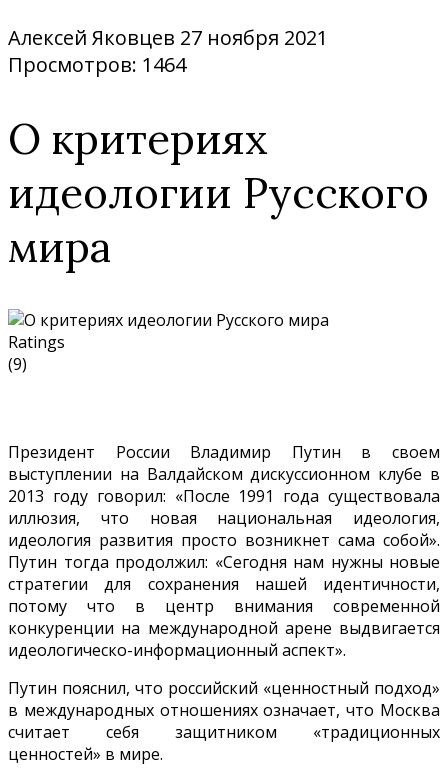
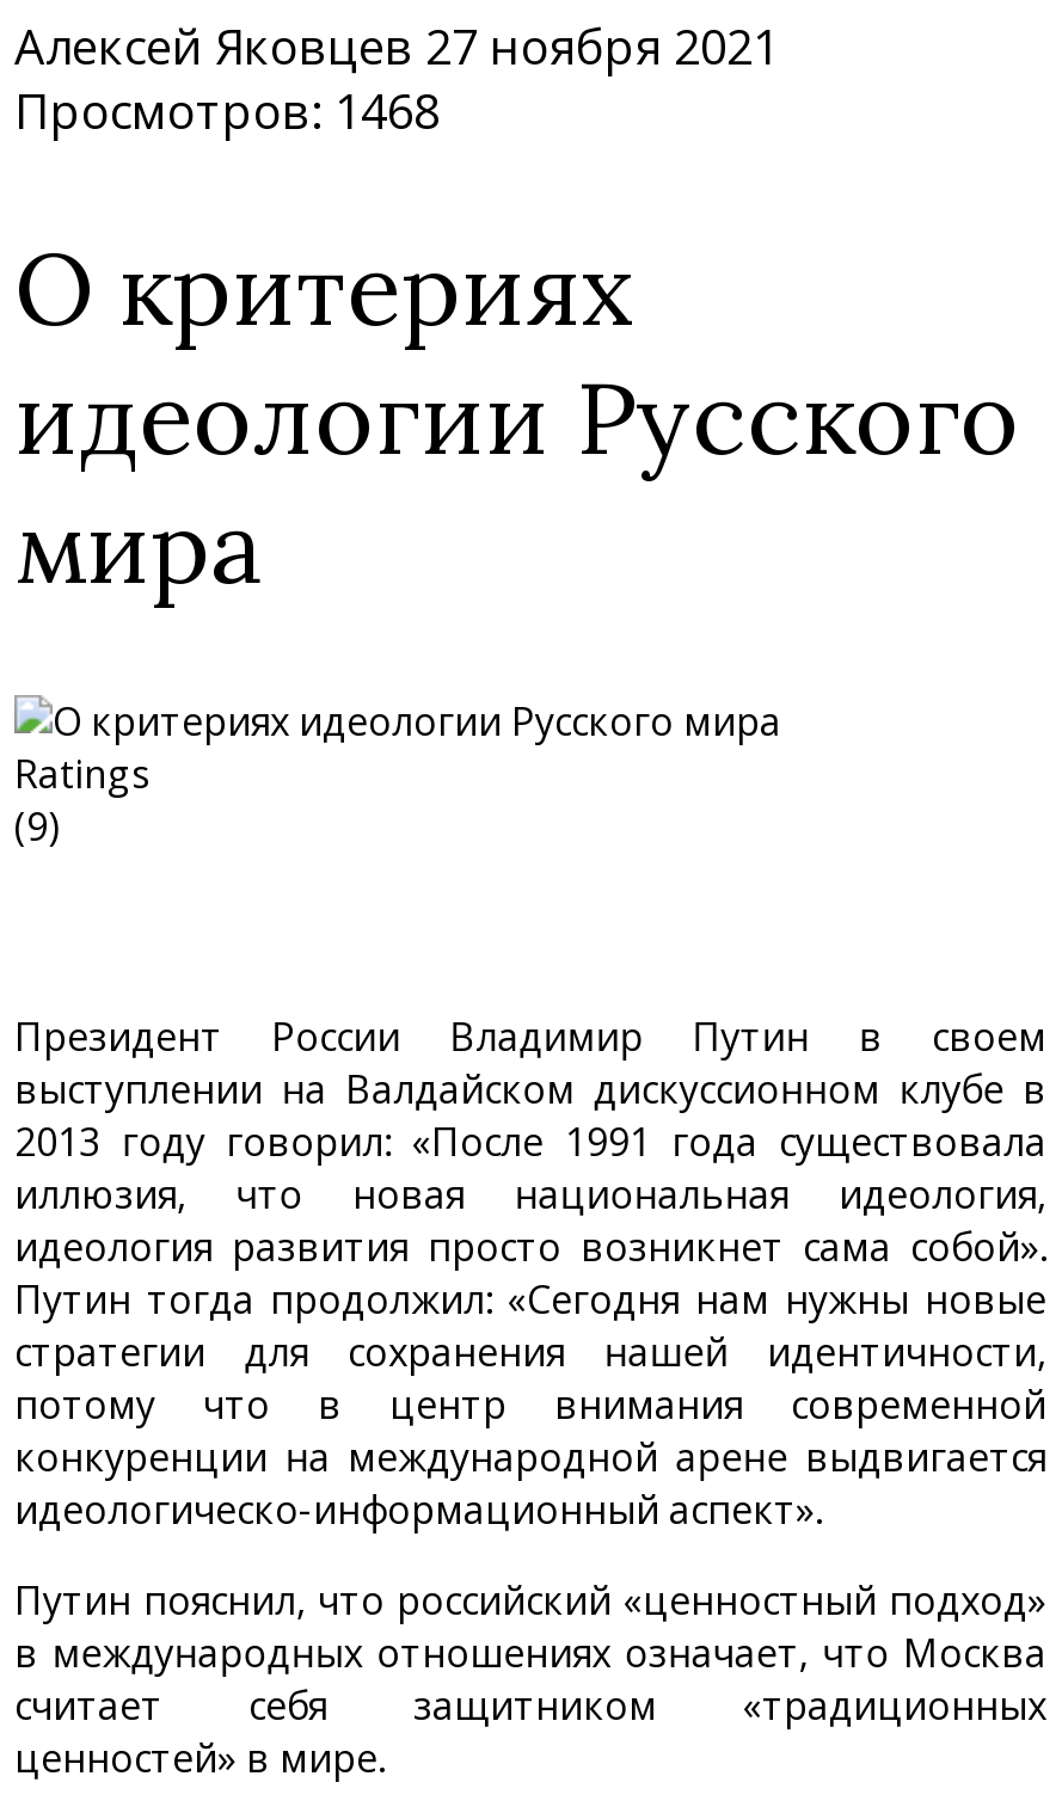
[8,51,186,78] Просмотров: 1464 -> [14,78,440,142] Просмотров: 1468

